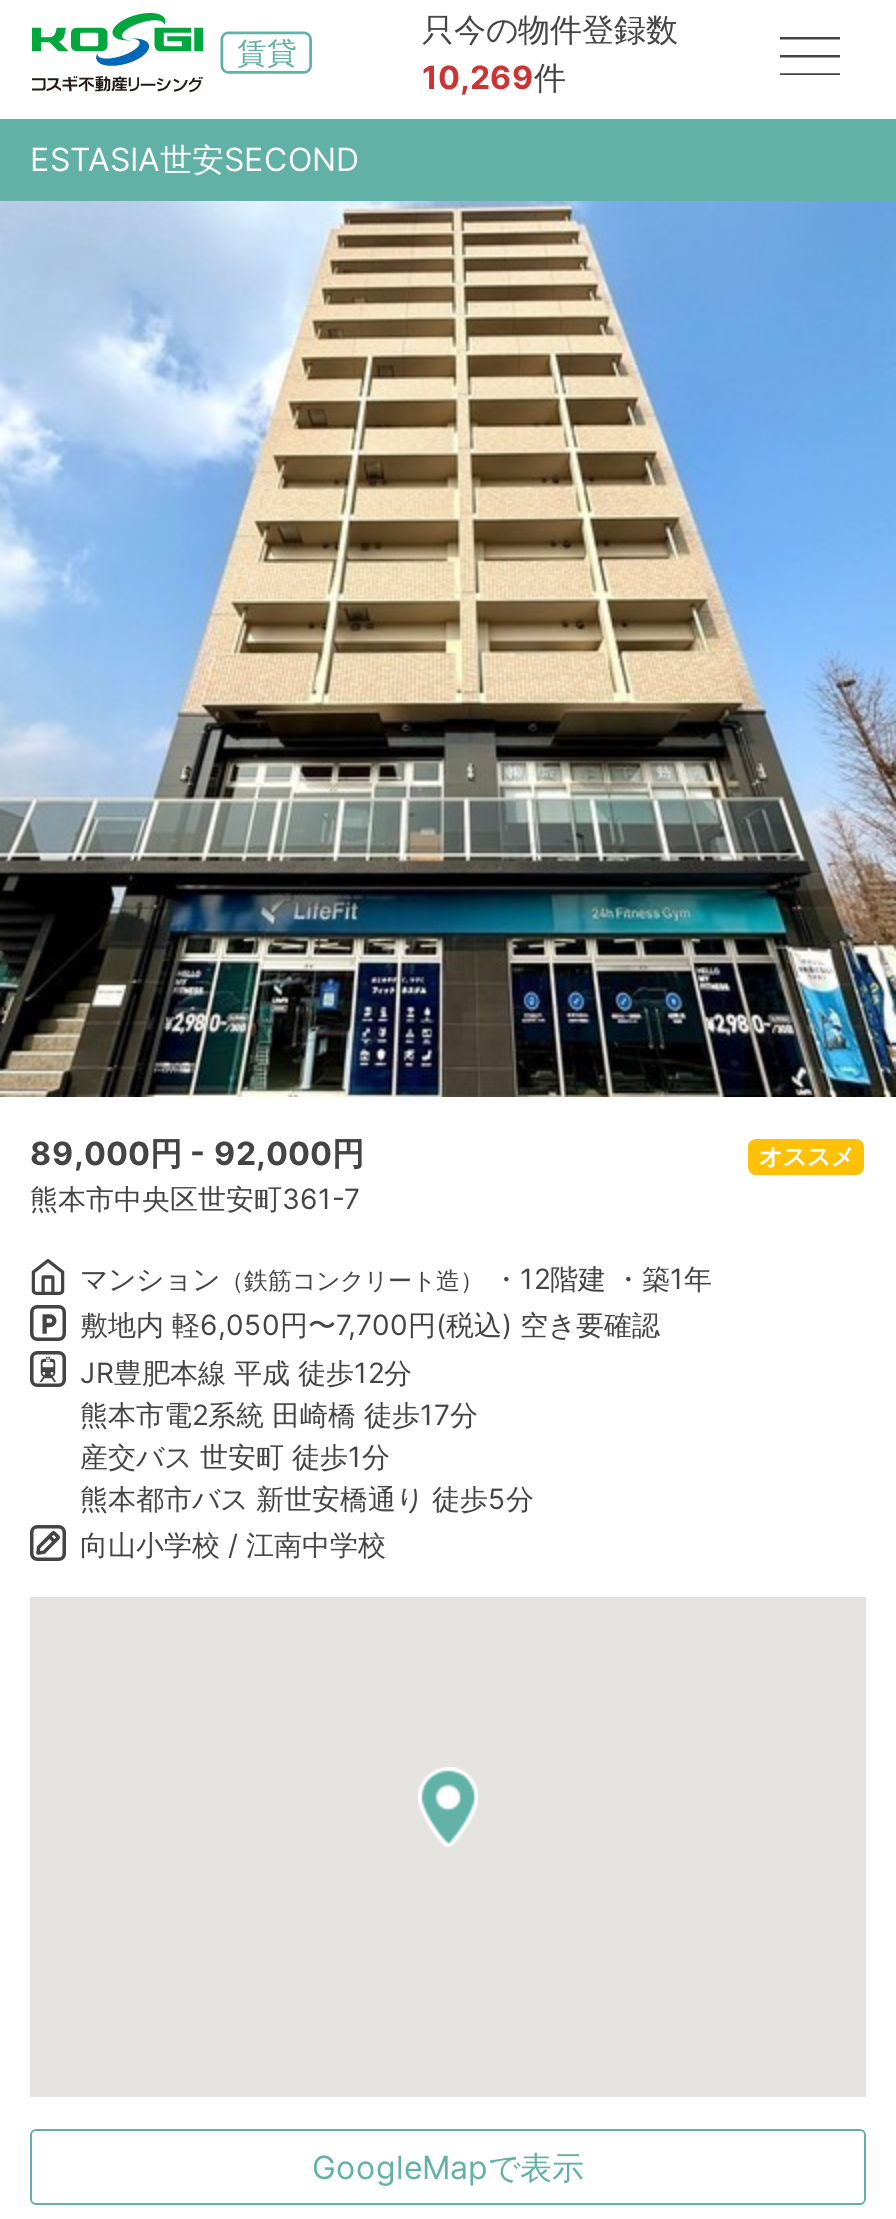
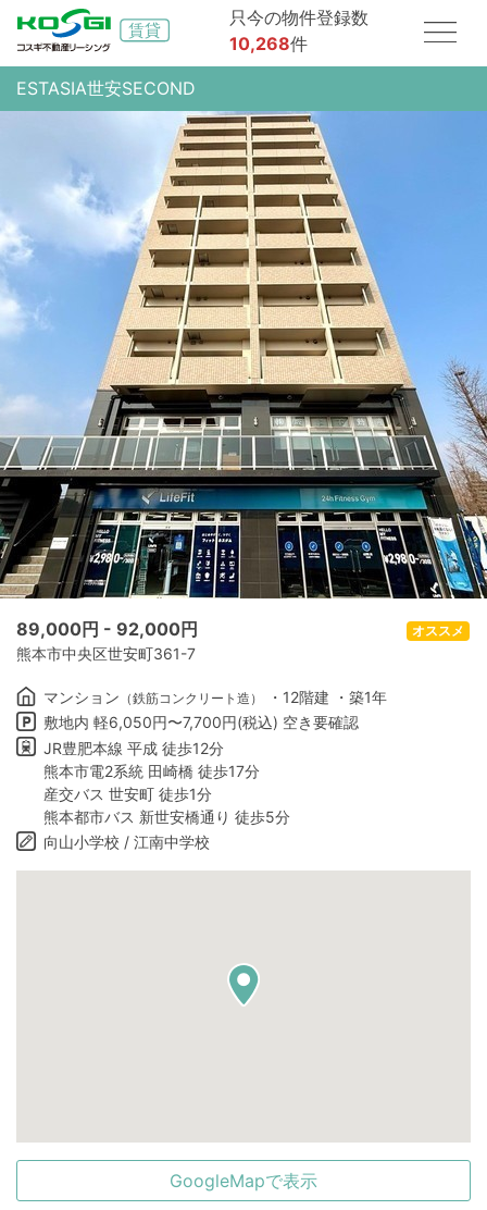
[422,57,566,97] 10,269件 -> [229,33,308,55] 10,268件

